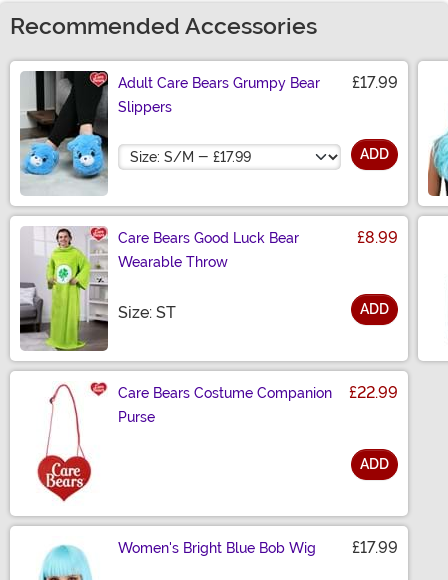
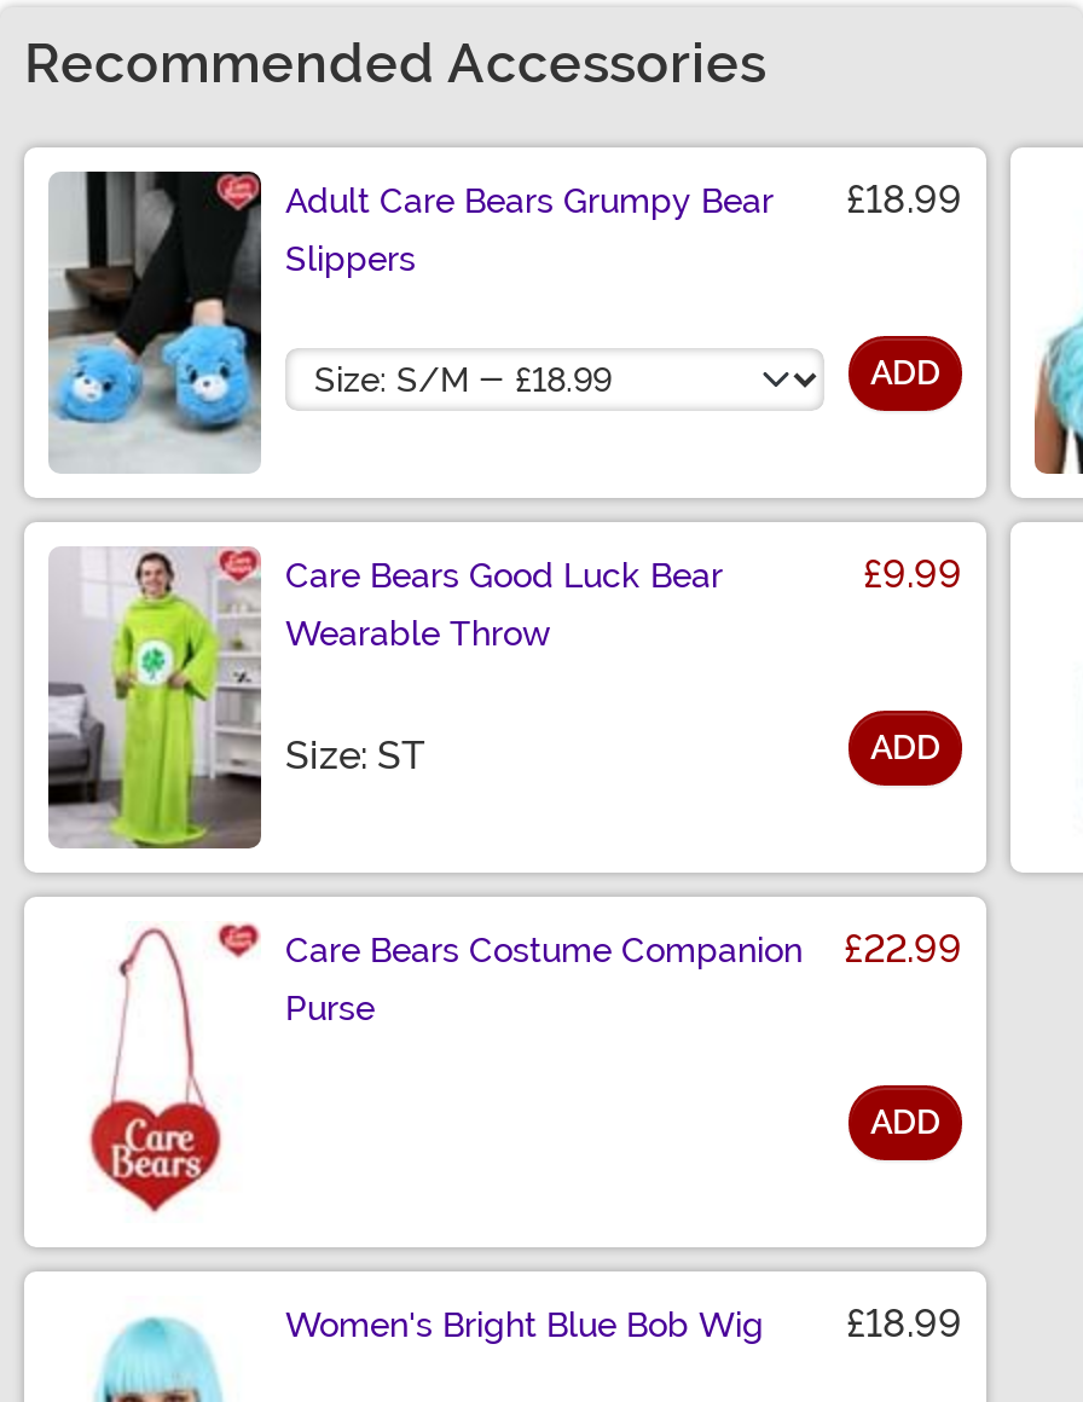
[118,73,398,92] Adult Care Bears Grumpy Bear £17.99 -> [285,177,962,223] Adult Care Bears Grumpy Bear £18.99
[357,228,398,247] £8.99 -> [863,552,962,598] £9.99
[352,538,398,557] £17.99 -> [846,1301,962,1347] £18.99

